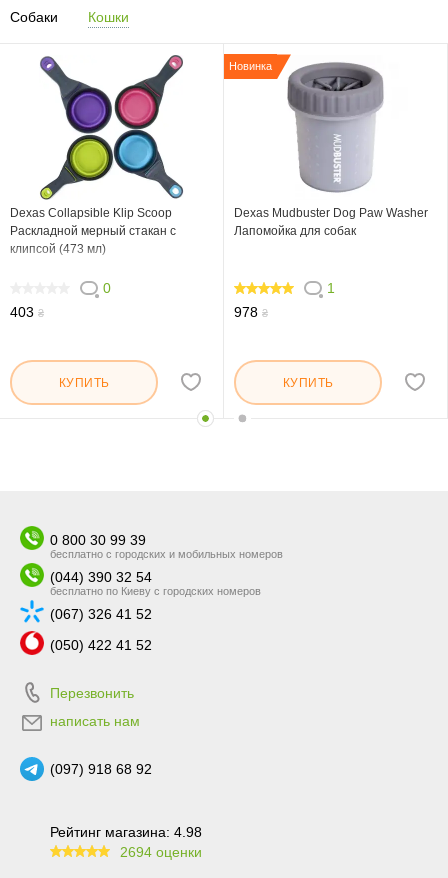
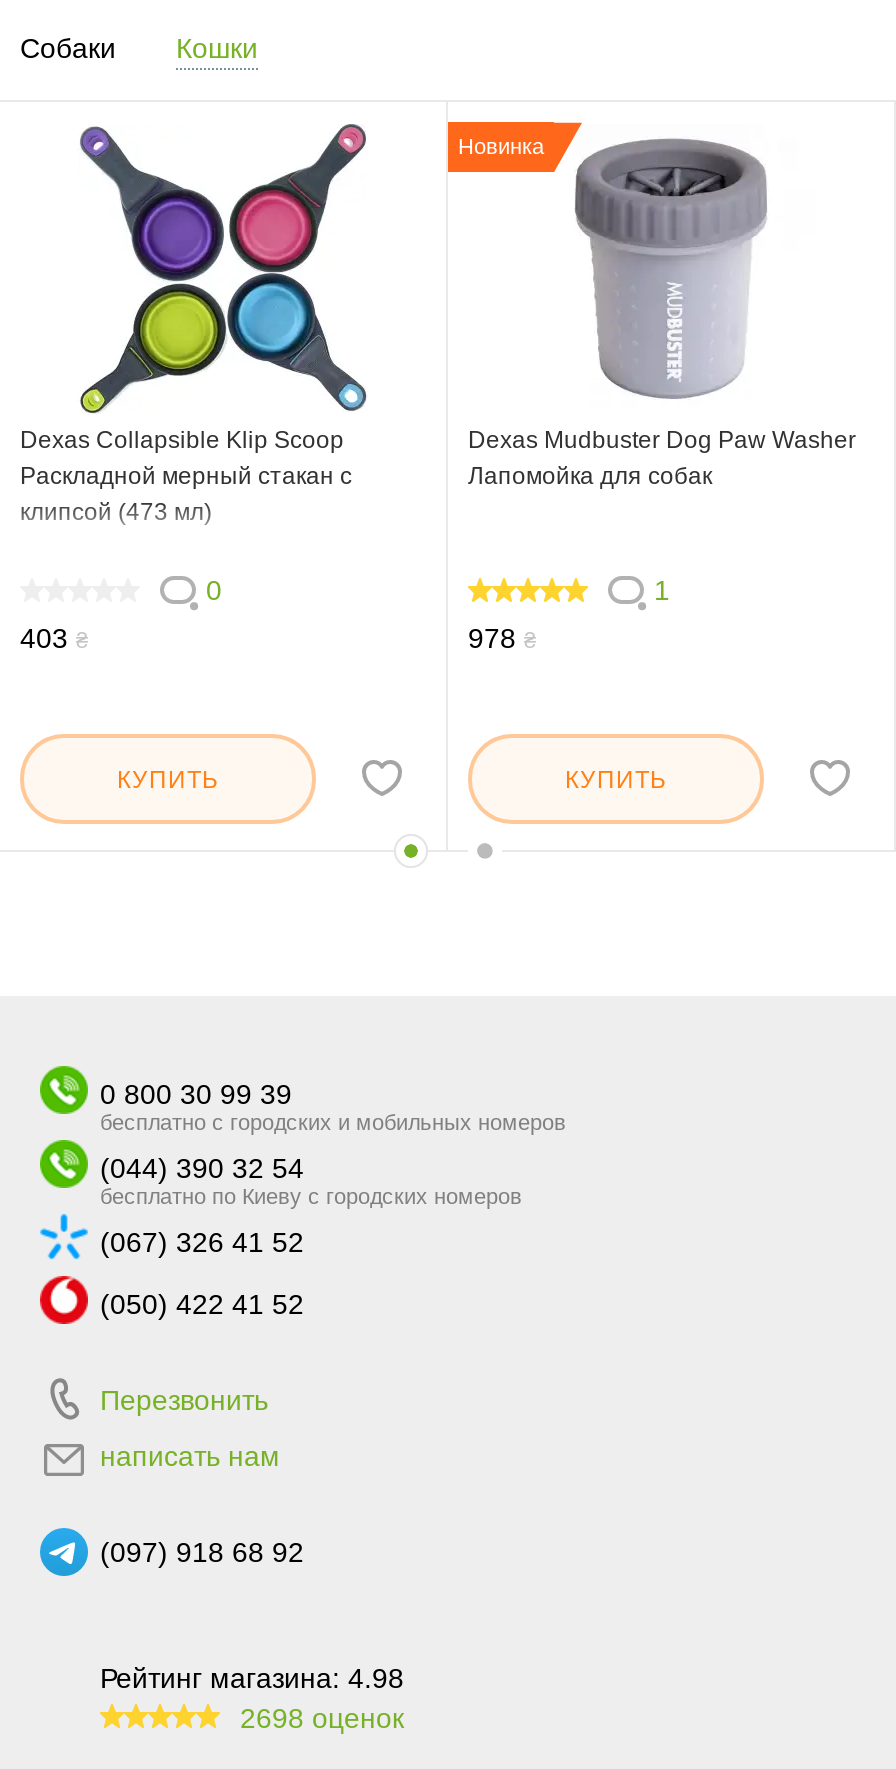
[120,844,202,860] 2694 оценки -> [240,1703,404,1735] 2698 оценок

